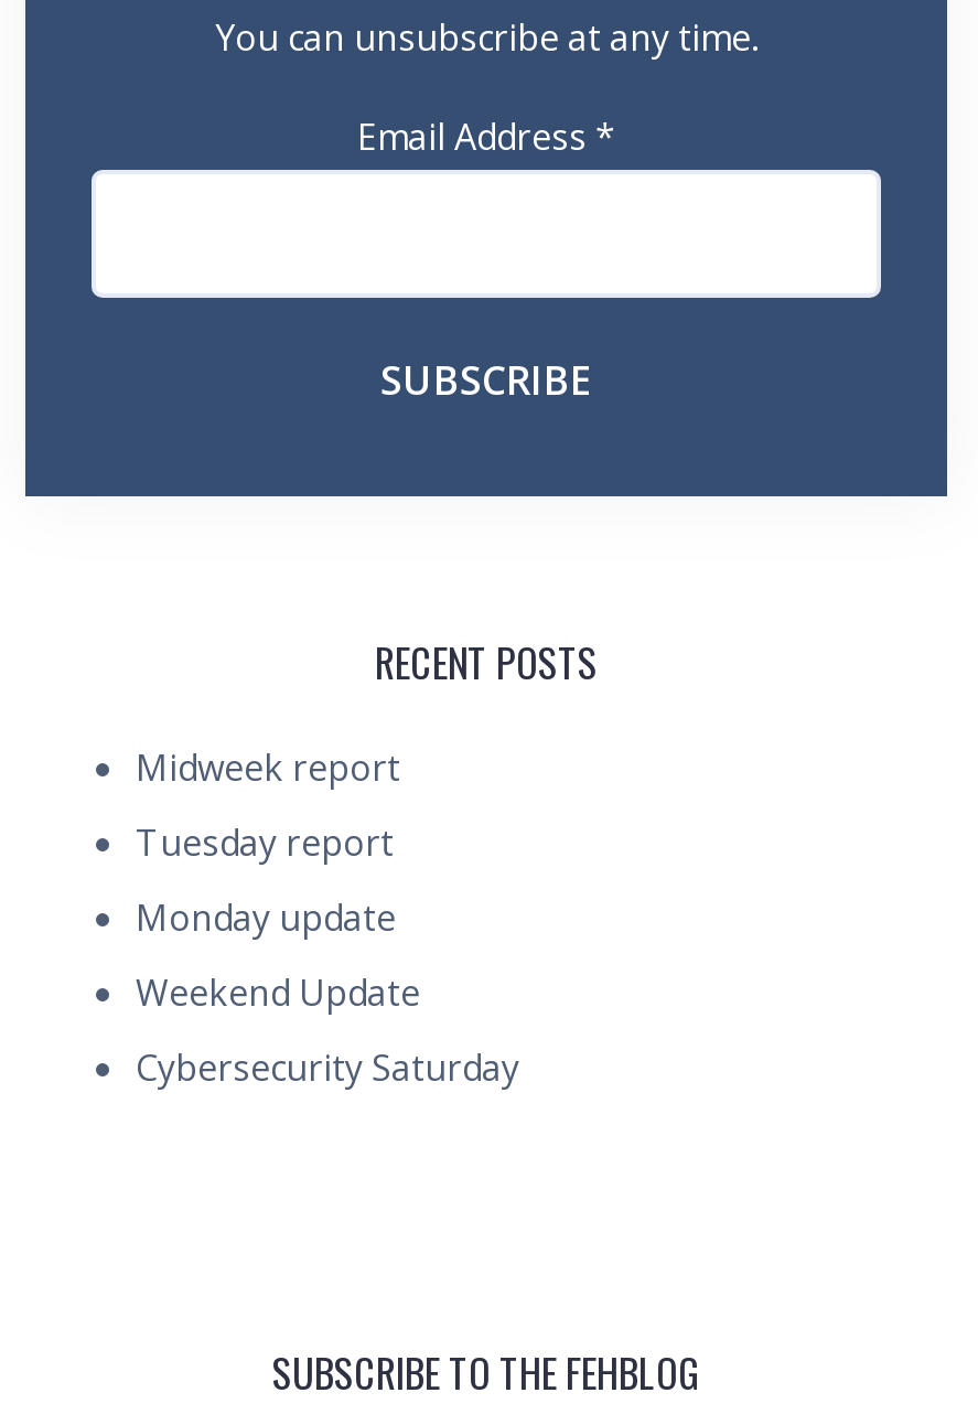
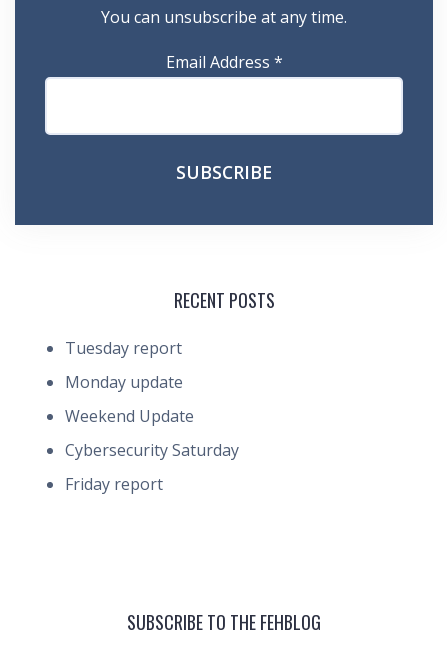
[136,743,400,792] Midweek report -> none
moved [136,818,519,1092] -> [65,337,239,461]: Tuesday report | Monday update | Weekend Update | Cybersecurity Saturday
none -> [65,473,163,495] Friday report

